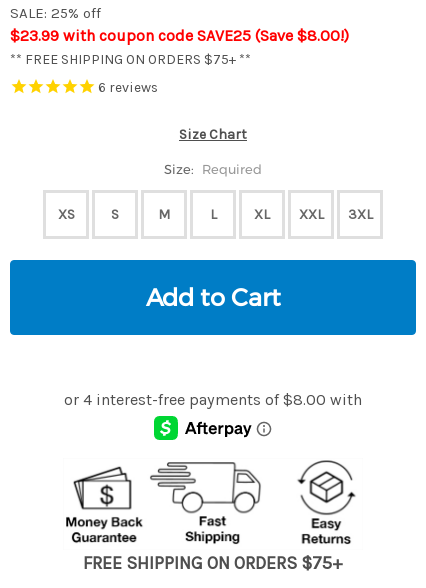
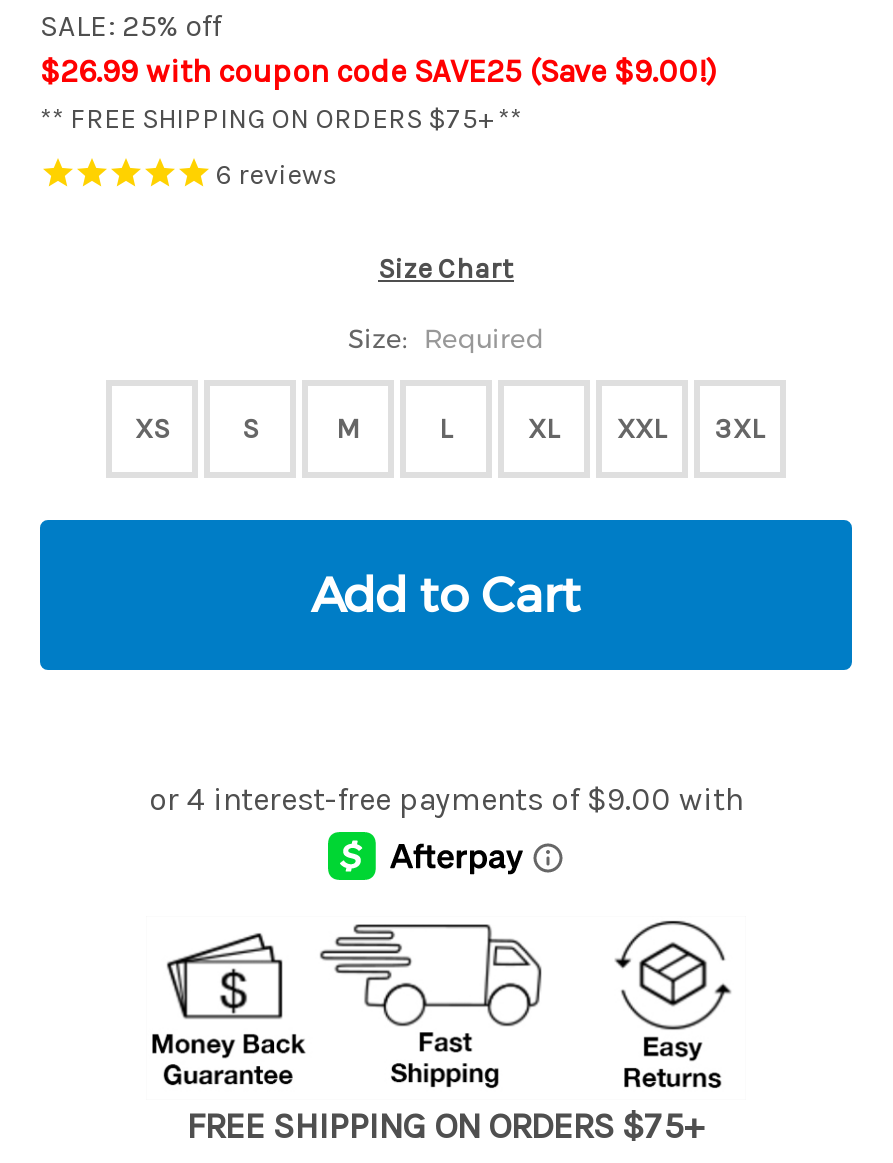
[10,26,349,45] $23.99 with coupon code SAVE25 (Save $8.00!) -> [40,52,716,90] $26.99 with coupon code SAVE25 (Save $9.00!)

